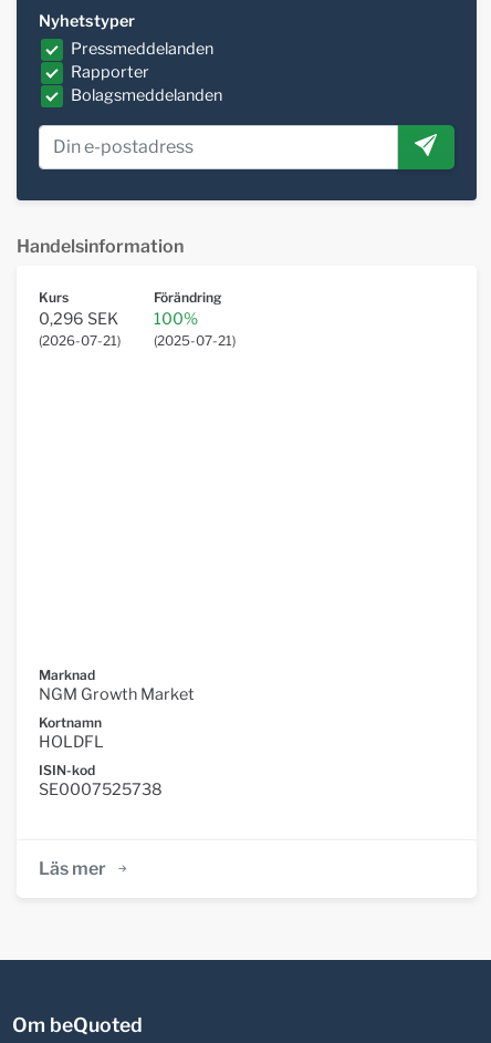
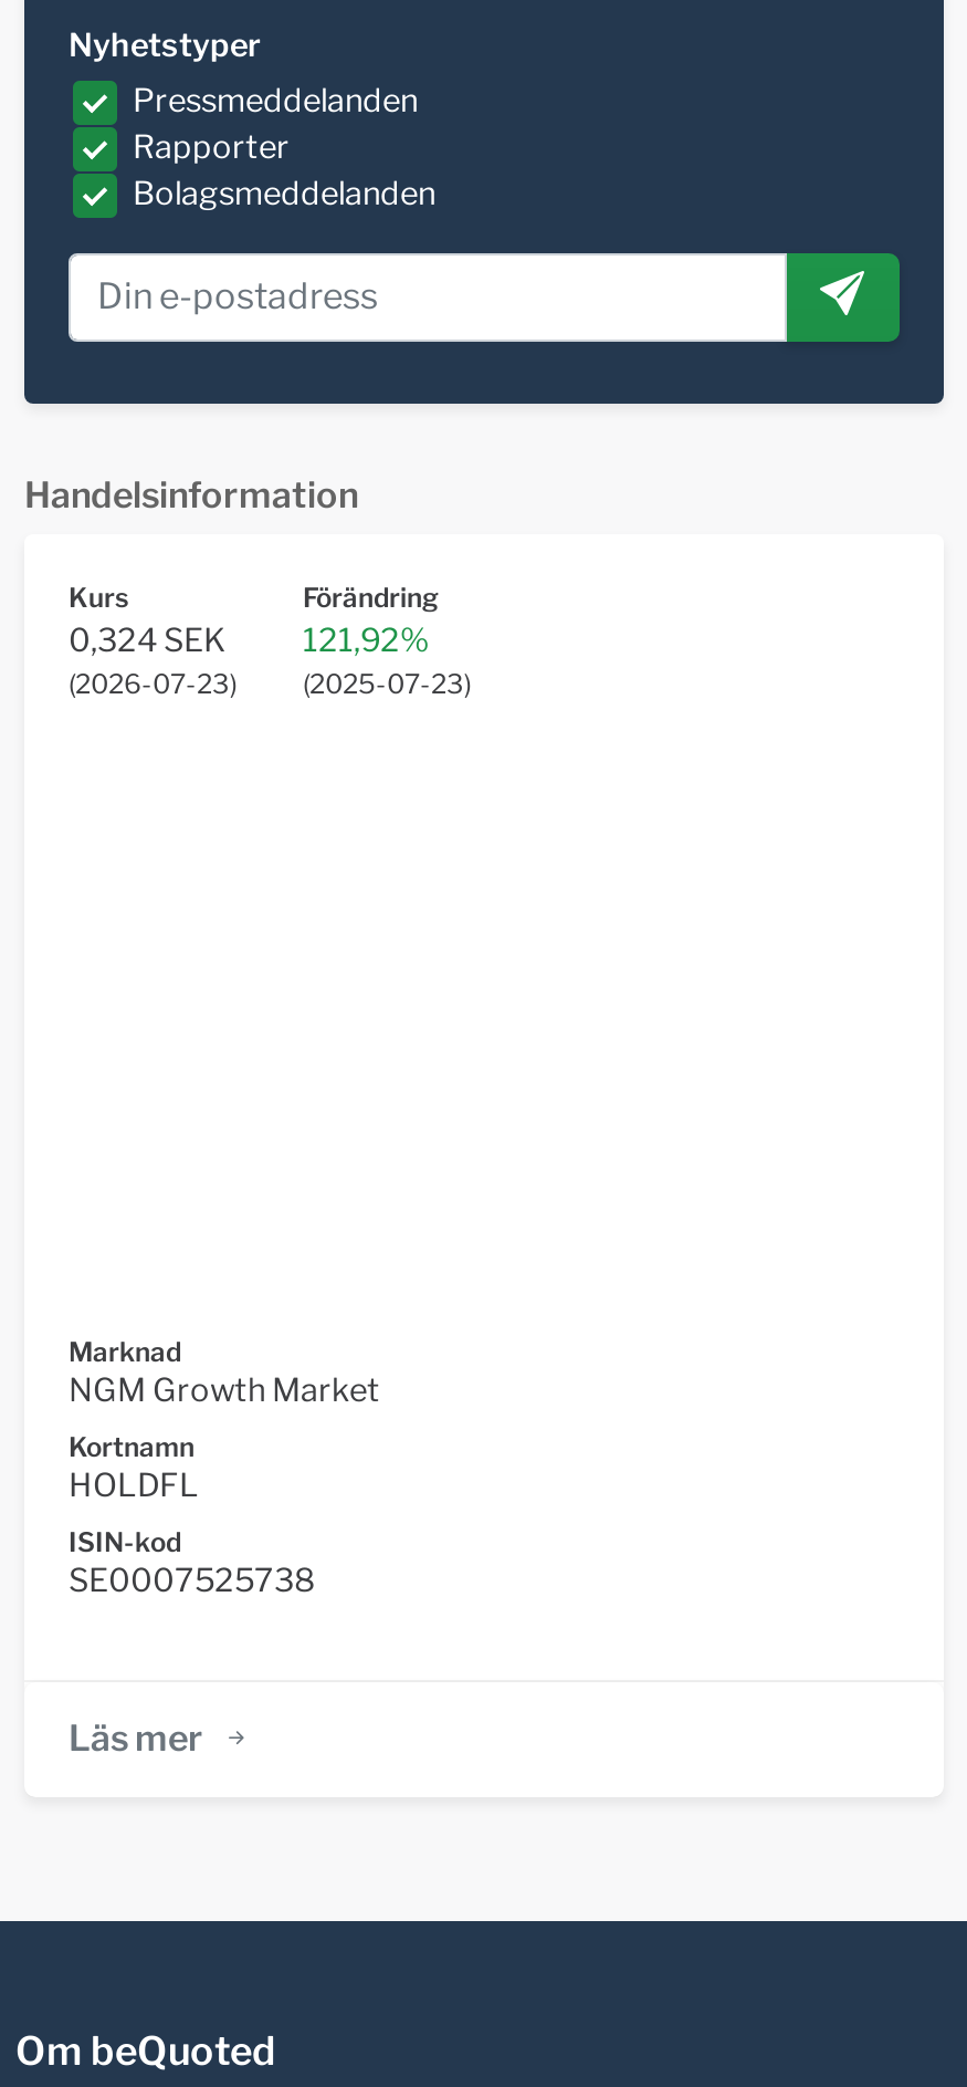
[39,308,118,328] 0,296 SEK -> [69,620,225,659] 0,324 SEK
[154,308,198,328] 100% -> [303,620,429,659] 121,92%
[39,332,121,348] (2026-07-21) -> [69,666,237,699] (2026-07-23)
[154,332,236,348] (2025-07-21) -> [303,666,471,699] (2025-07-23)

